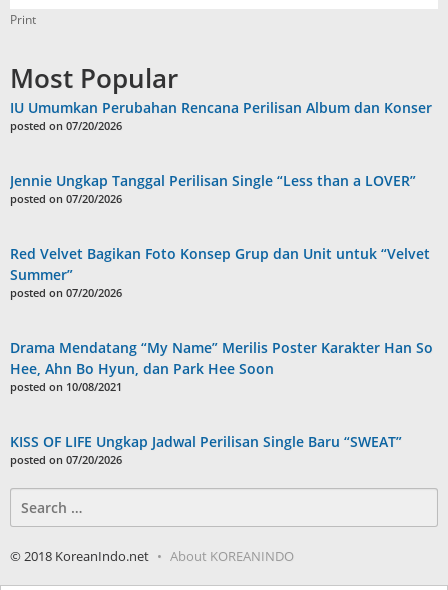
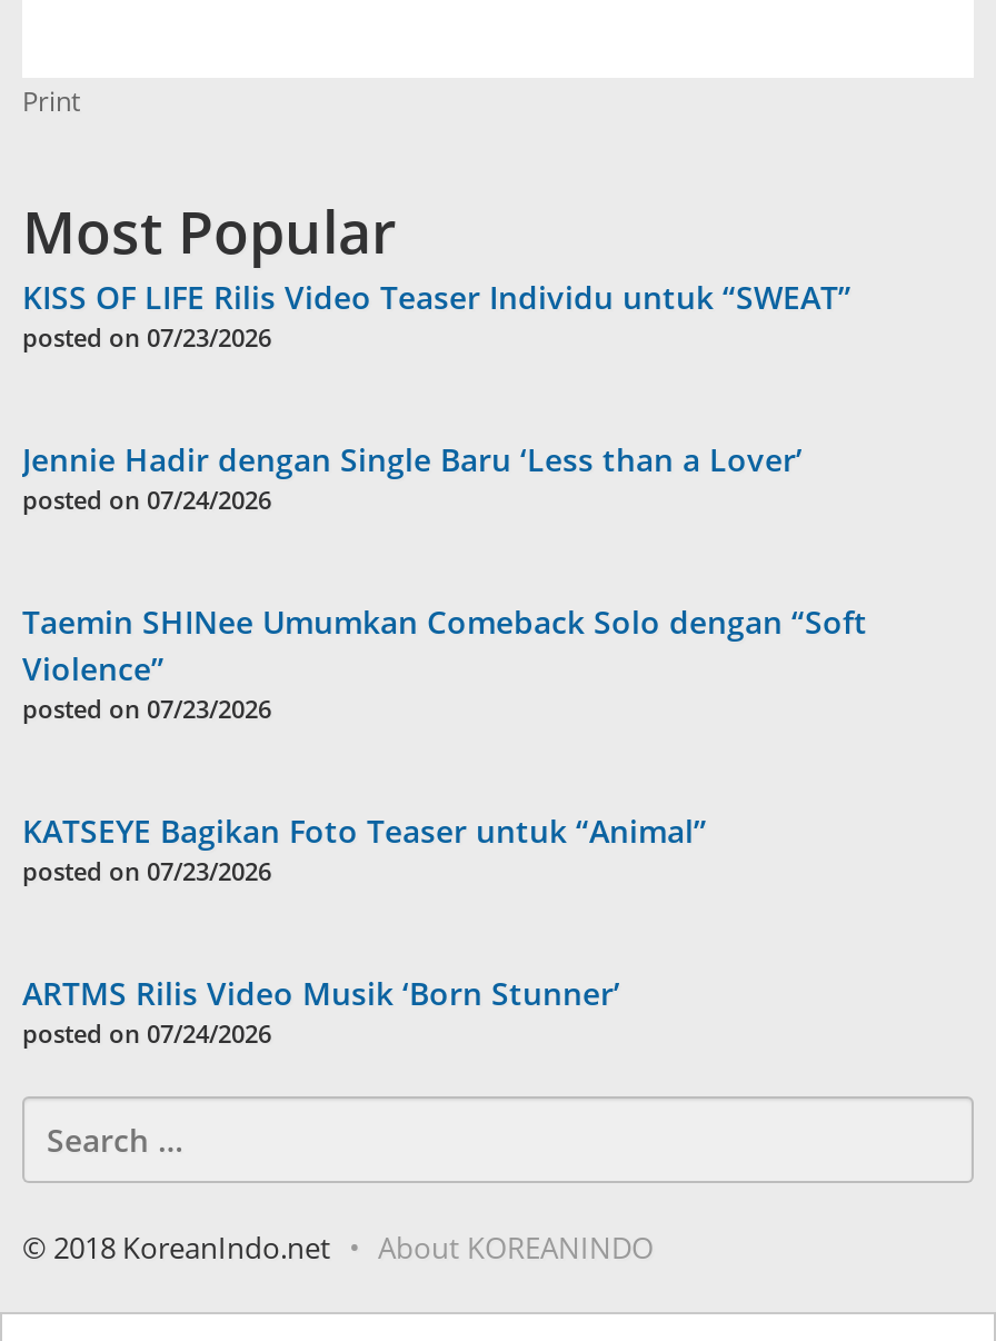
[10,98,432,133] IU Umumkan Perubahan Rencana Perilisan Album dan Konser | posted on 07/20/2026 -> [22,275,851,353] KISS OF LIFE Rilis Video Teaser Individu untuk “SWEAT” | posted on 07/23/2026
[10,171,416,206] Jennie Ungkap Tanggal Perilisan Single “Less than a LOVER” | posted on 07/20/2026 -> [22,437,803,515] Jennie Hadir dengan Single Baru ‘Less than a Lover’ | posted on 07/24/2026
[10,244,430,300] Red Velvet Bagikan Foto Konsep Grup dan Unit untuk “Velvet | Summer” | posted on 07/20/2026 -> [22,600,867,724] Taemin SHINee Umumkan Comeback Solo dengan “Soft | Violence” | posted on 07/23/2026
[10,338,433,394] Drama Mendatang “My Name” Merilis Poster Karakter Han So | Hee, Ahn Bo Hyun, dan Park Hee Soon | posted on 10/08/2021 -> [22,809,707,886] KATSEYE Bagikan Foto Teaser untuk “Animal” | posted on 07/23/2026
[10,432,402,467] KISS OF LIFE Ungkap Jadwal Perilisan Single Baru “SWEAT” | posted on 07/20/2026 -> [22,971,620,1049] ARTMS Rilis Video Musik ‘Born Stunner’ | posted on 07/24/2026

